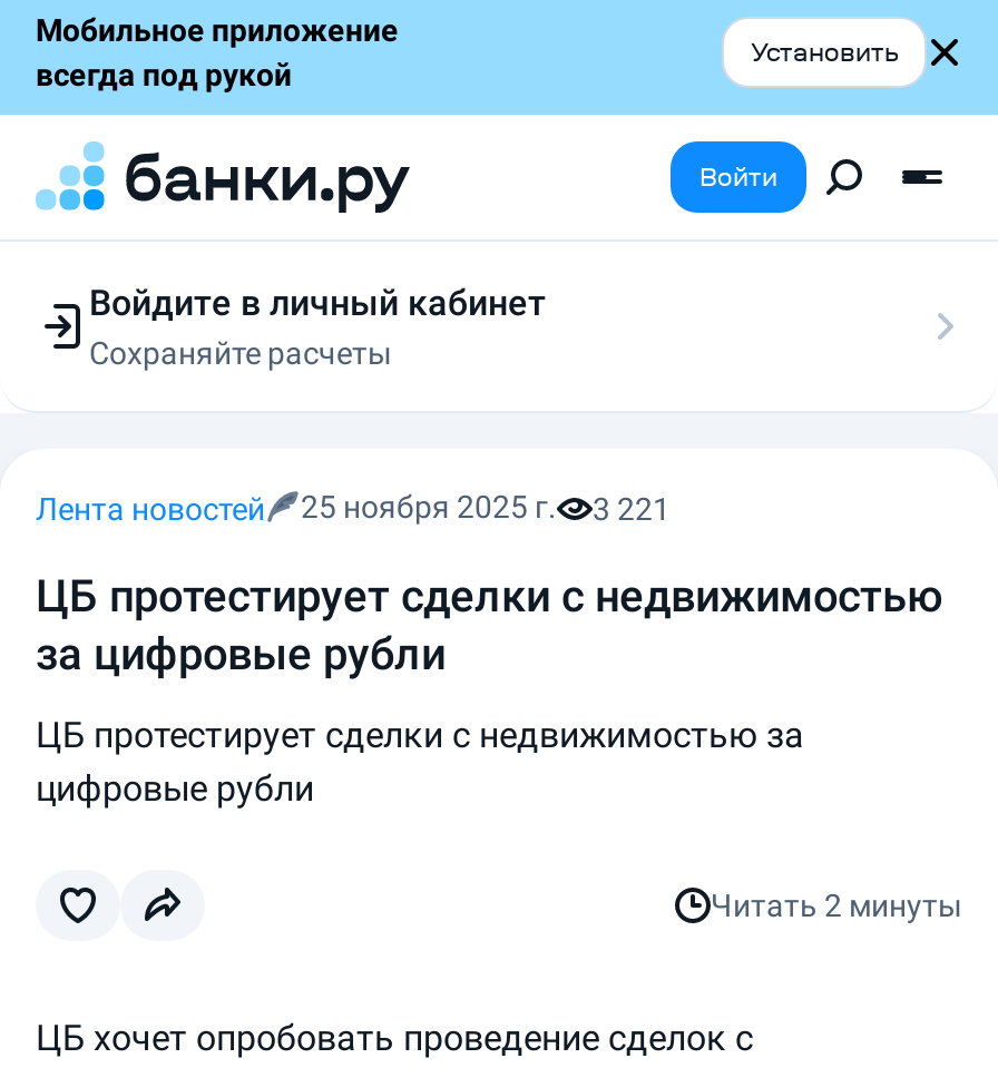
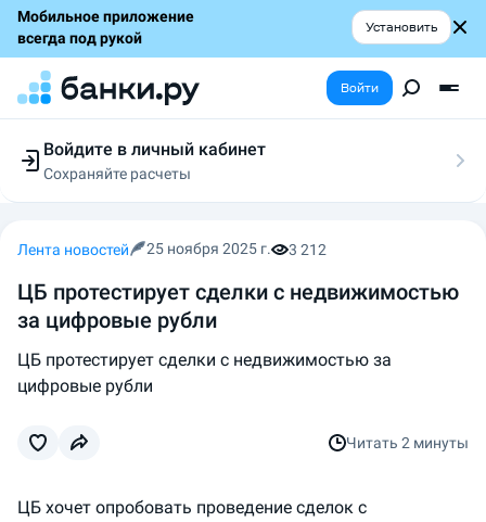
[36,489,671,526] Лента новостей 25 ноября 2025 г. 3 221 -> [17,240,327,258] Лента новостей 25 ноября 2025 г. 3 212

